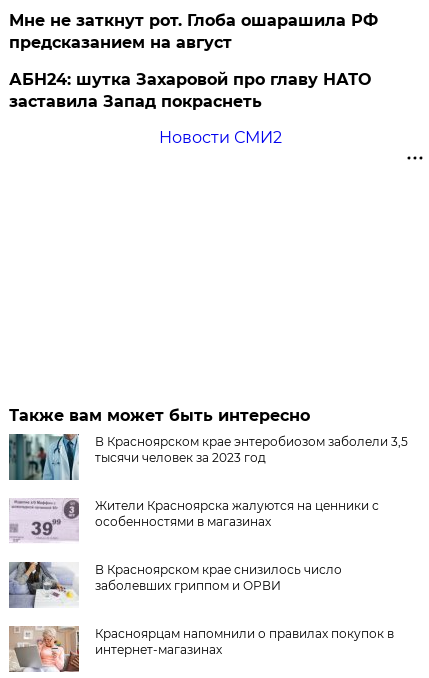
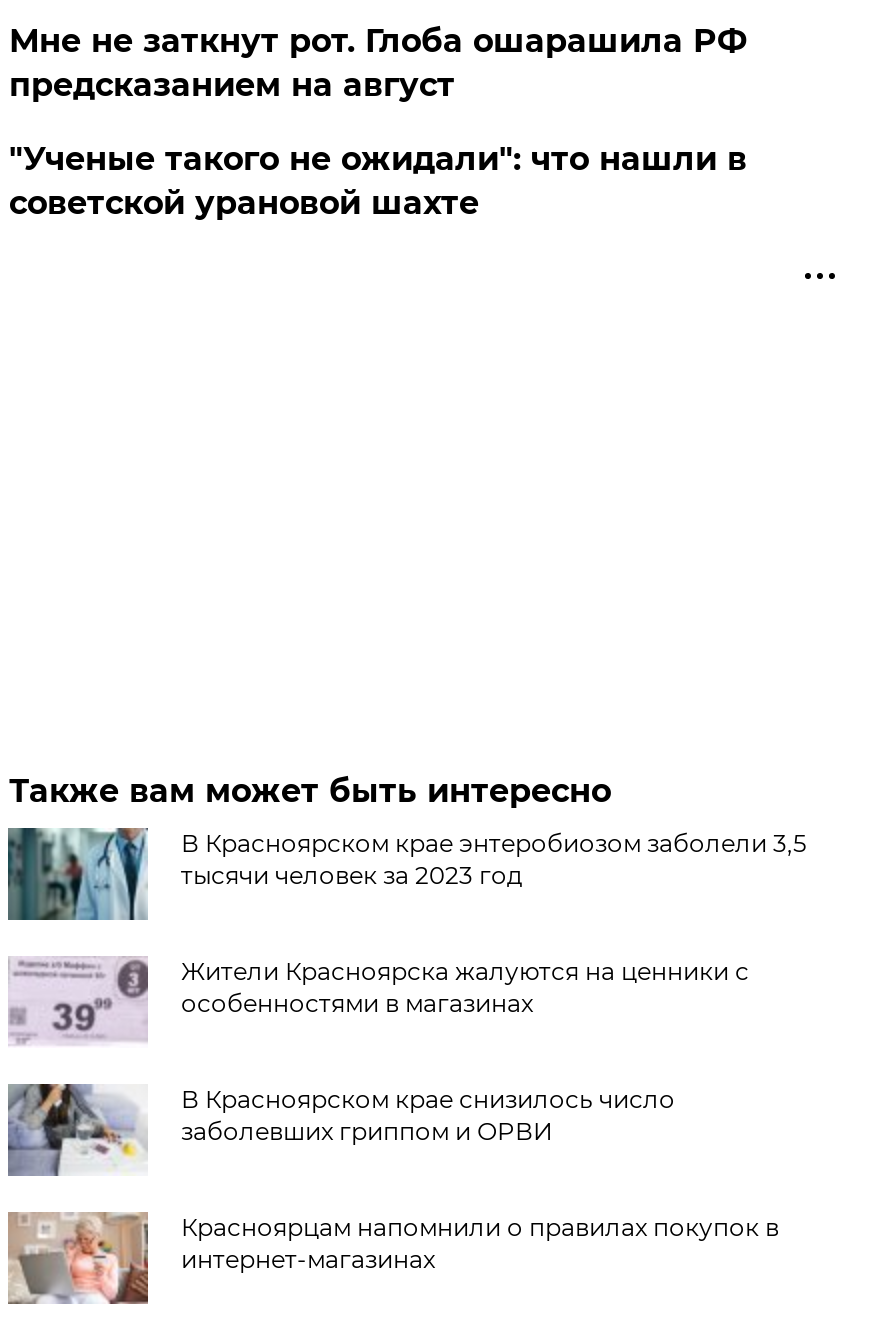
[9,70,371,147] АБН24: шутка Захаровой про главу НАТО | заставила Запад покраснеть | Новости СМИ2 -> [9,140,747,222] "Ученые такого не ожидали": что нашли в | советской урановой шахте

